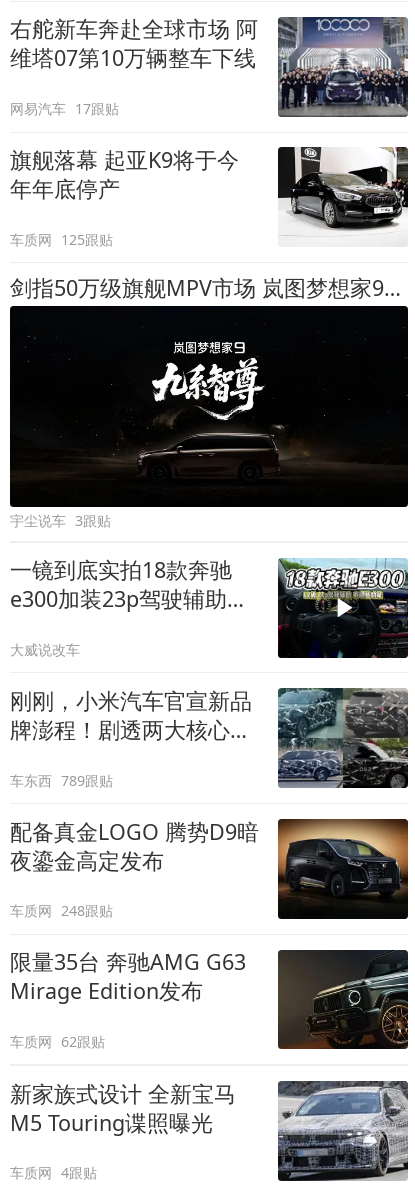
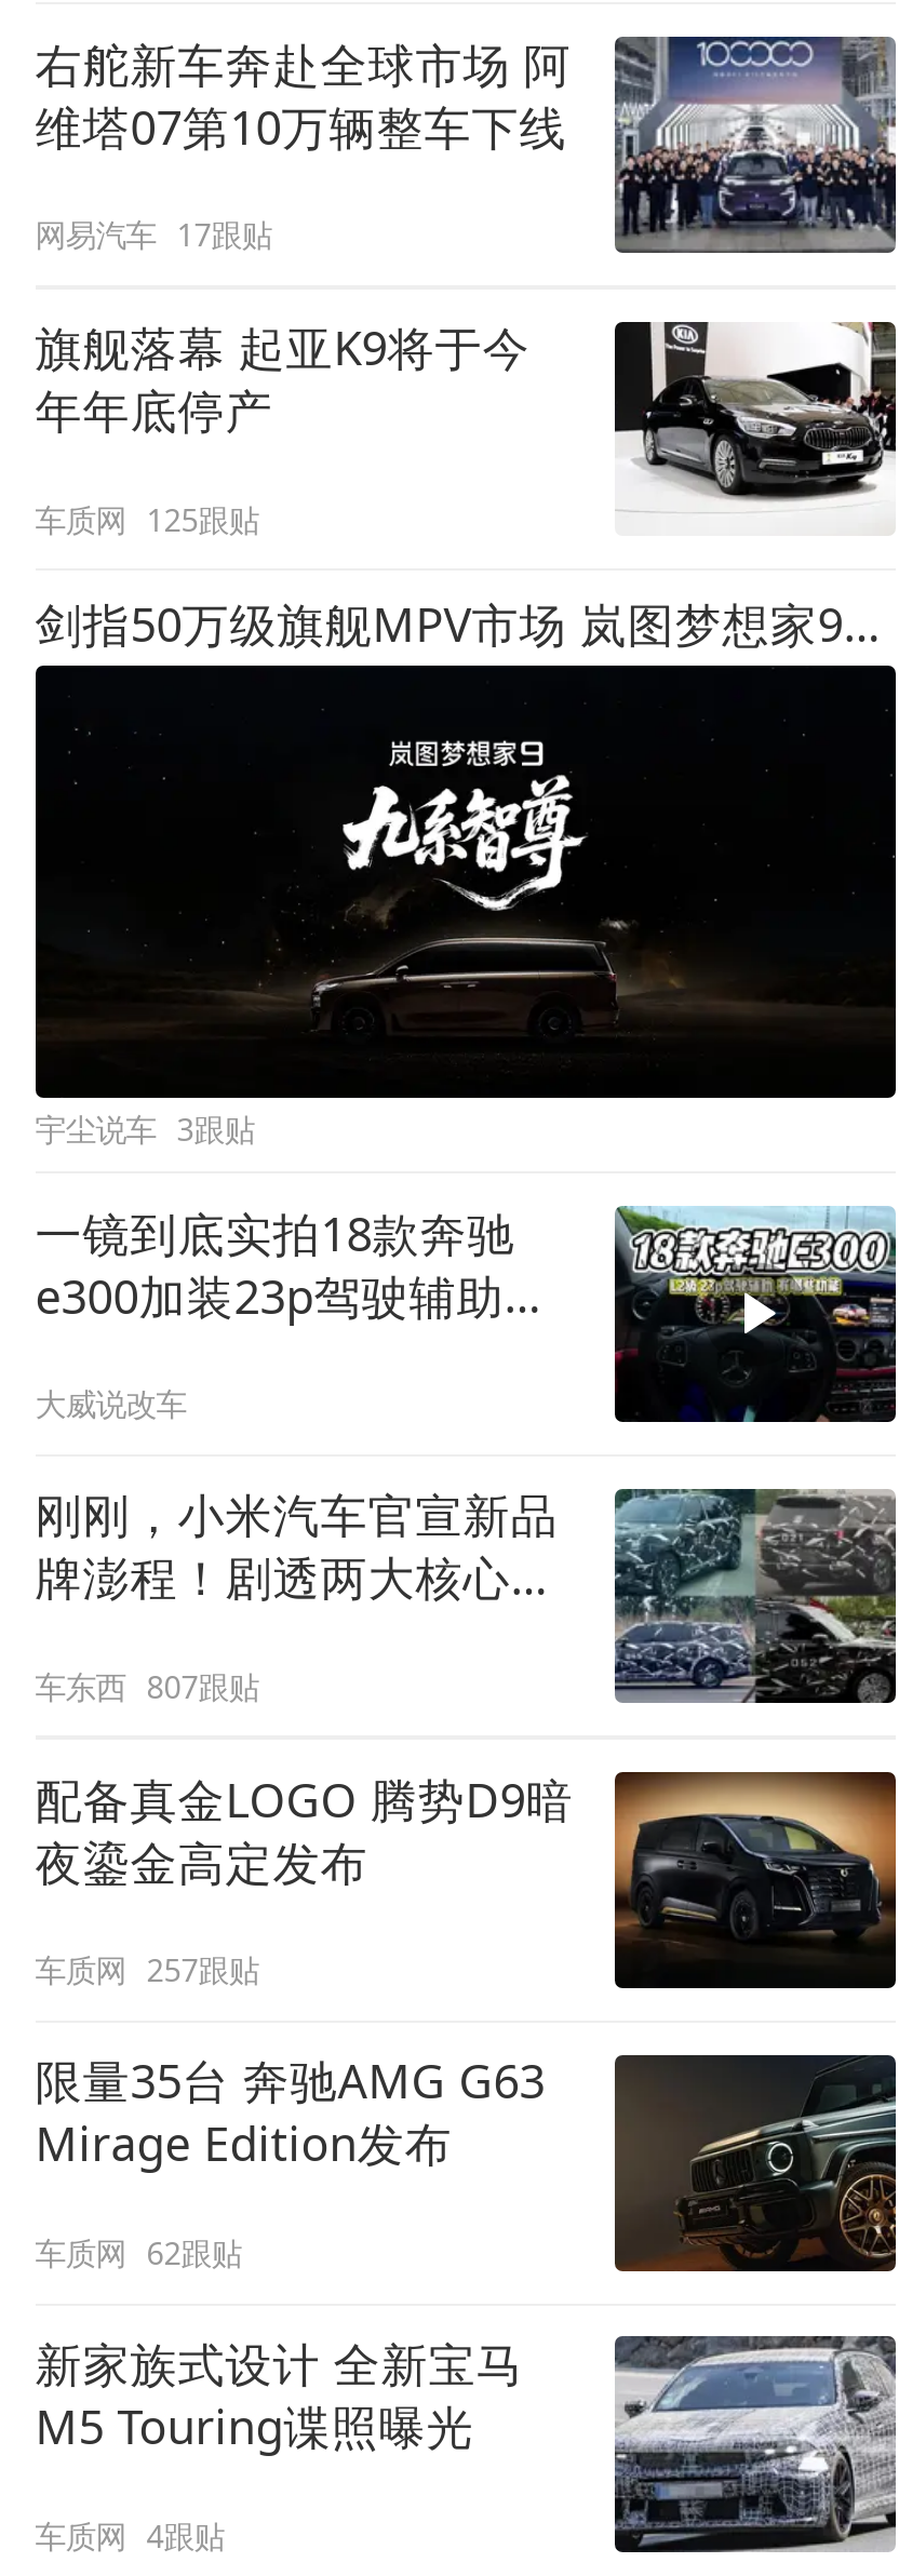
[10,770,113,789] 车东西 789跟贴 -> [35,1665,259,1706] 车东西 807跟贴
[10,901,113,920] 车质网 248跟贴 -> [35,1950,259,1991] 车质网 257跟贴

